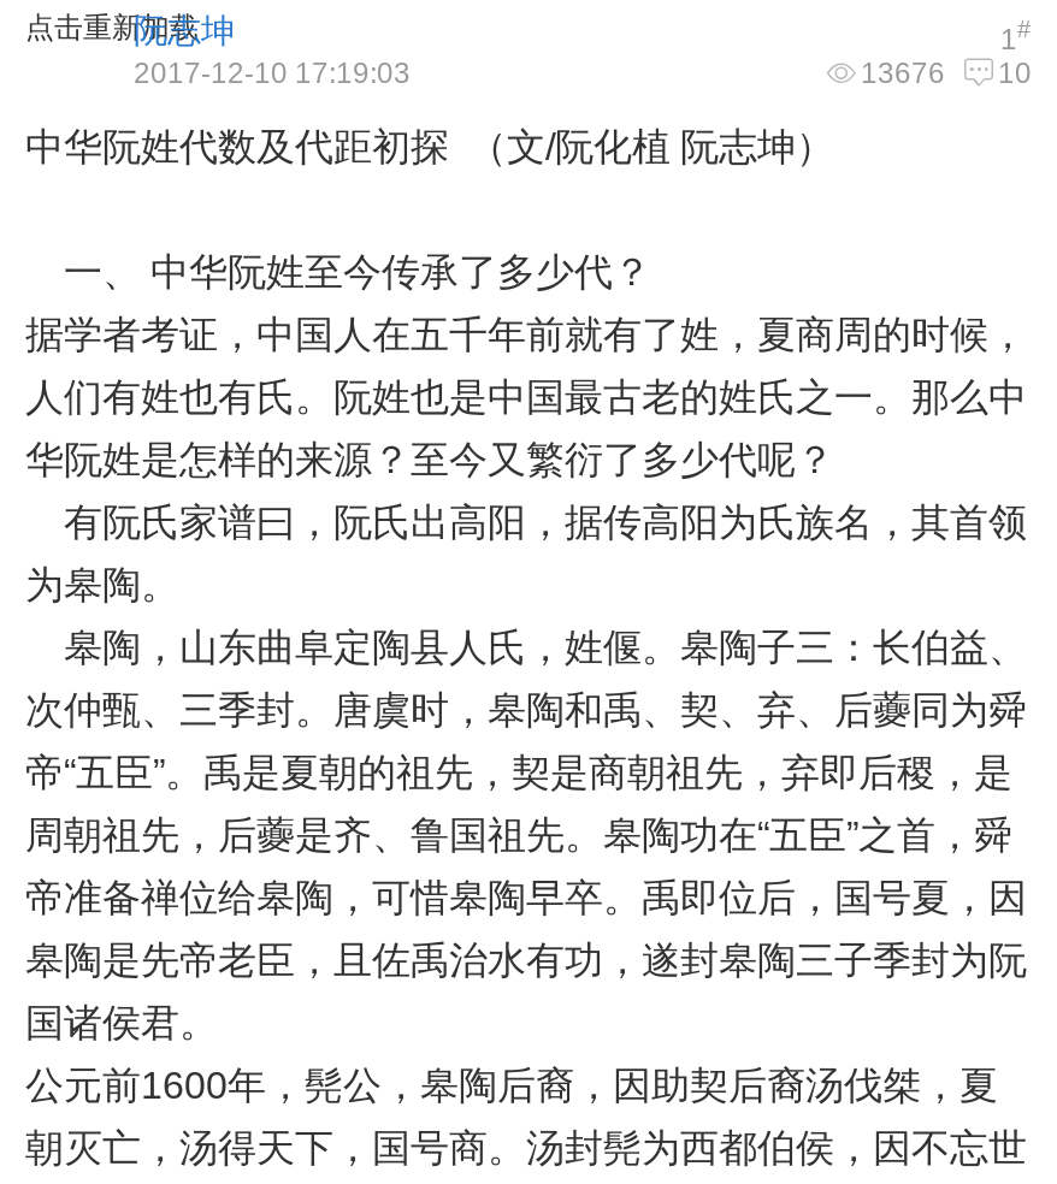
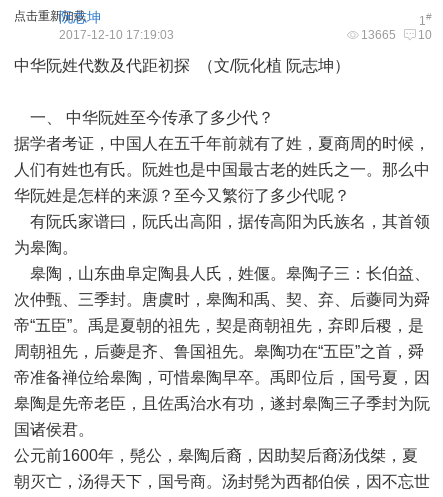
[861,57,1032,90] 13676 10 -> [361,28,432,42] 13665 10

